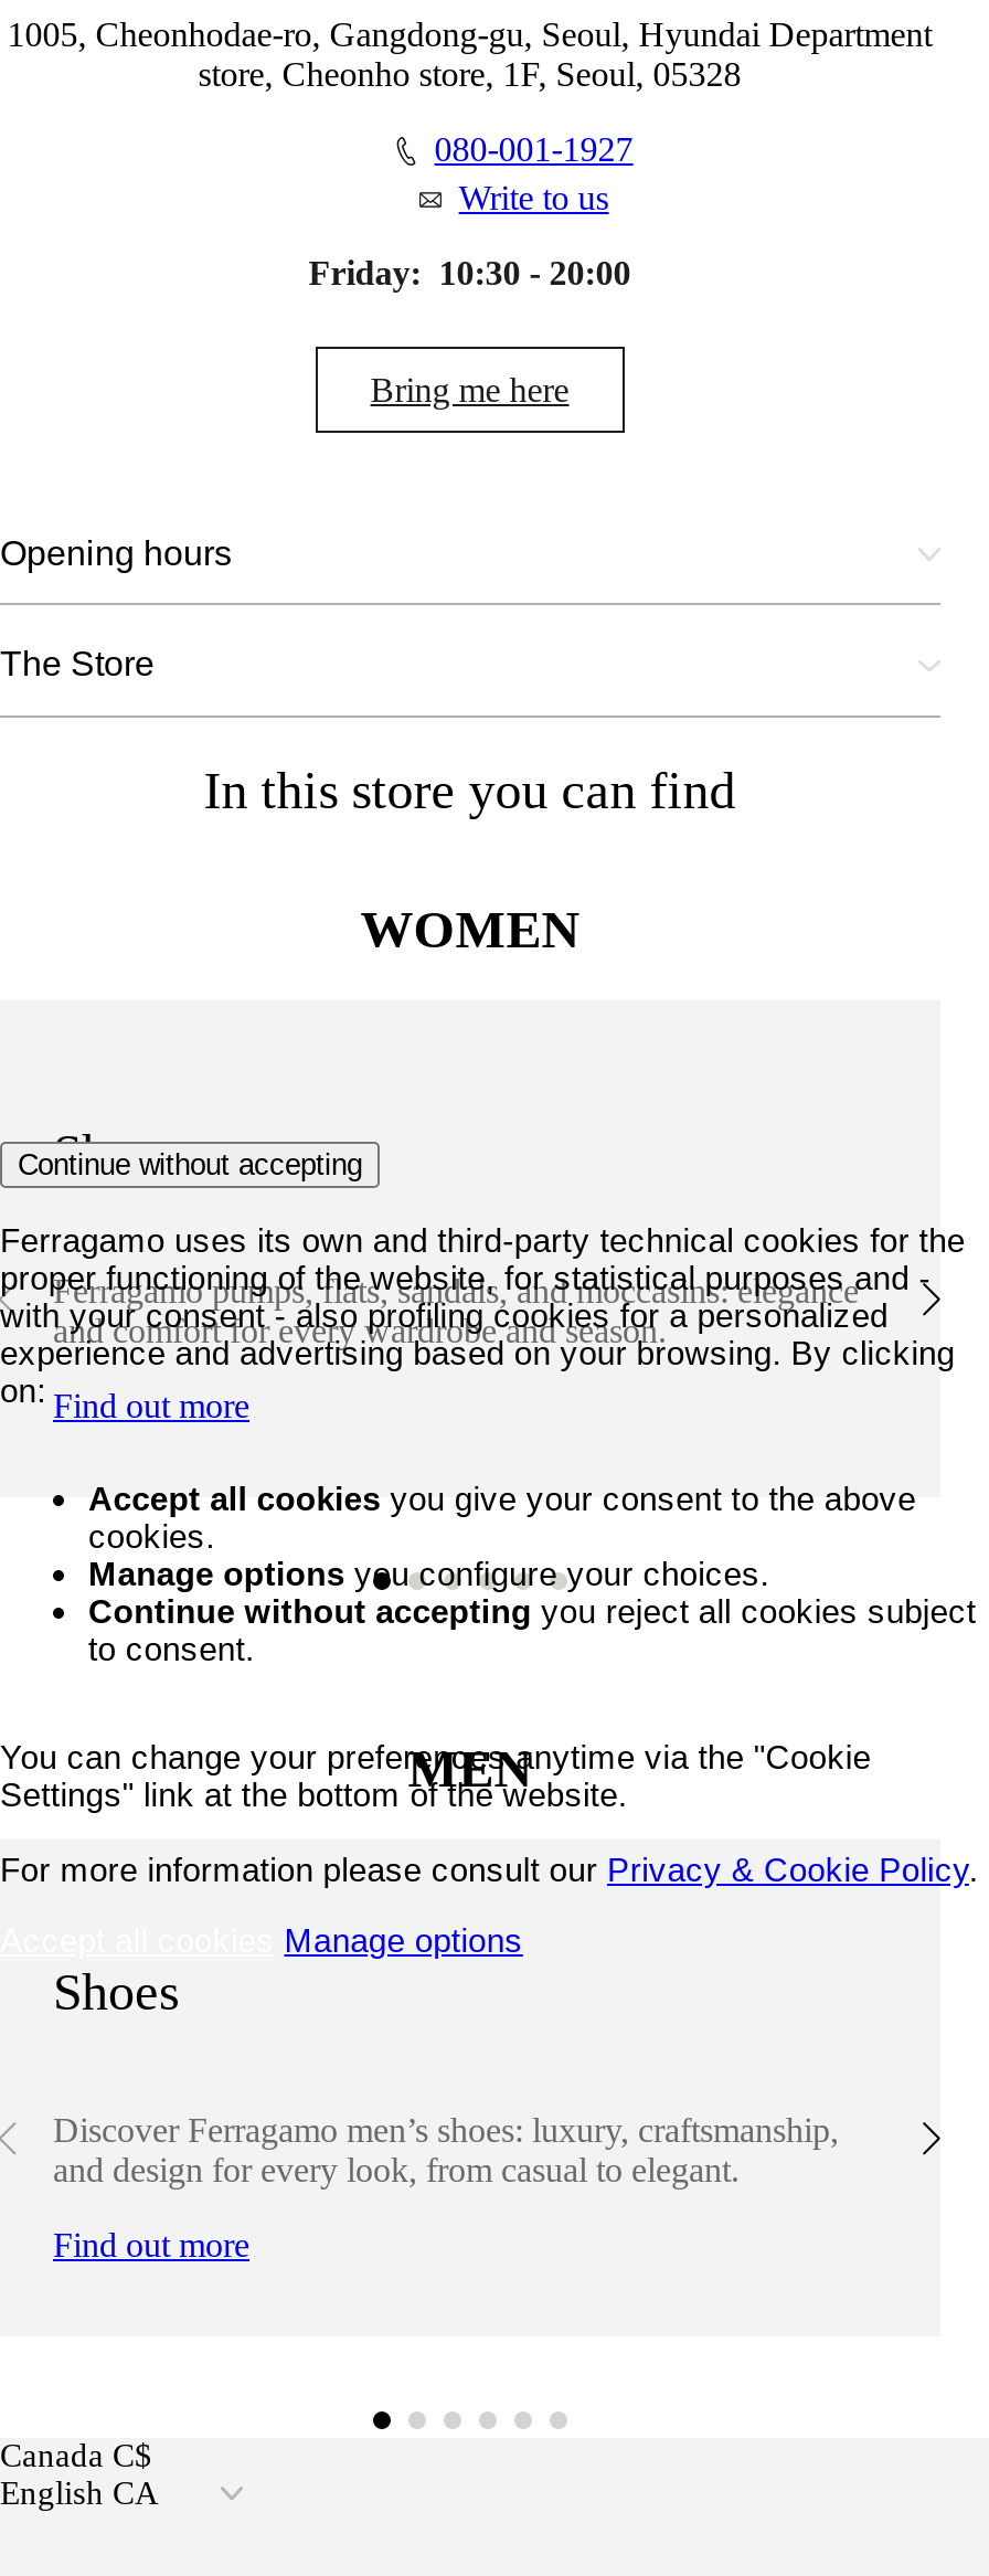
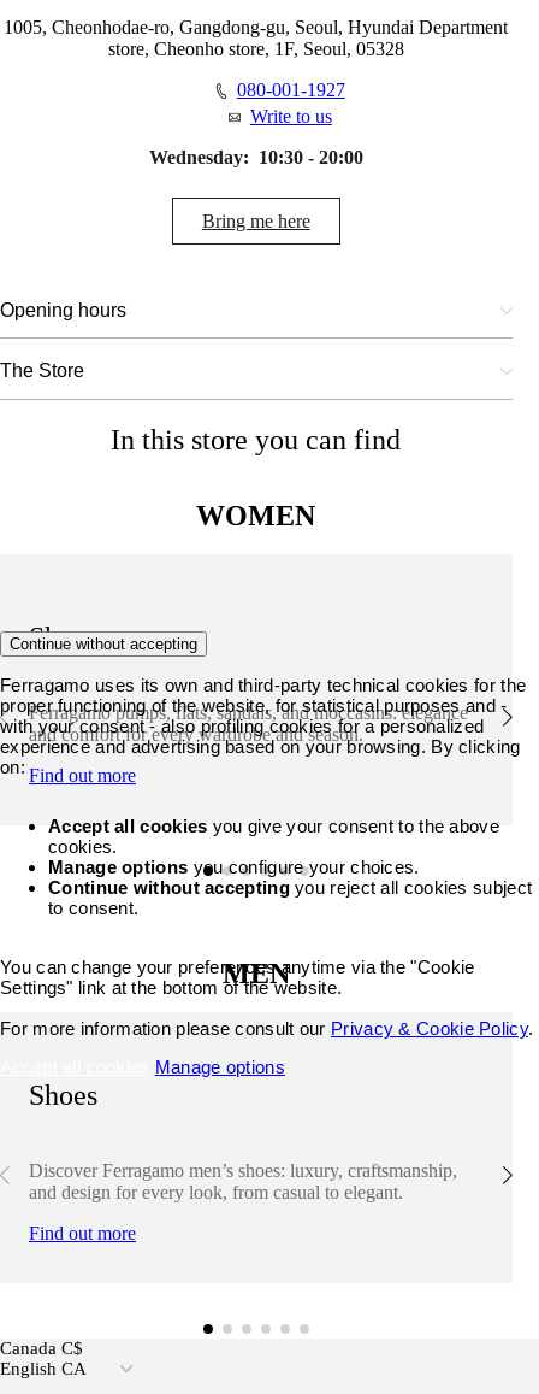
[309,254,631,292] Friday: 10:30 - 20:00 -> [149,147,363,168] Wednesday: 10:30 - 20:00

